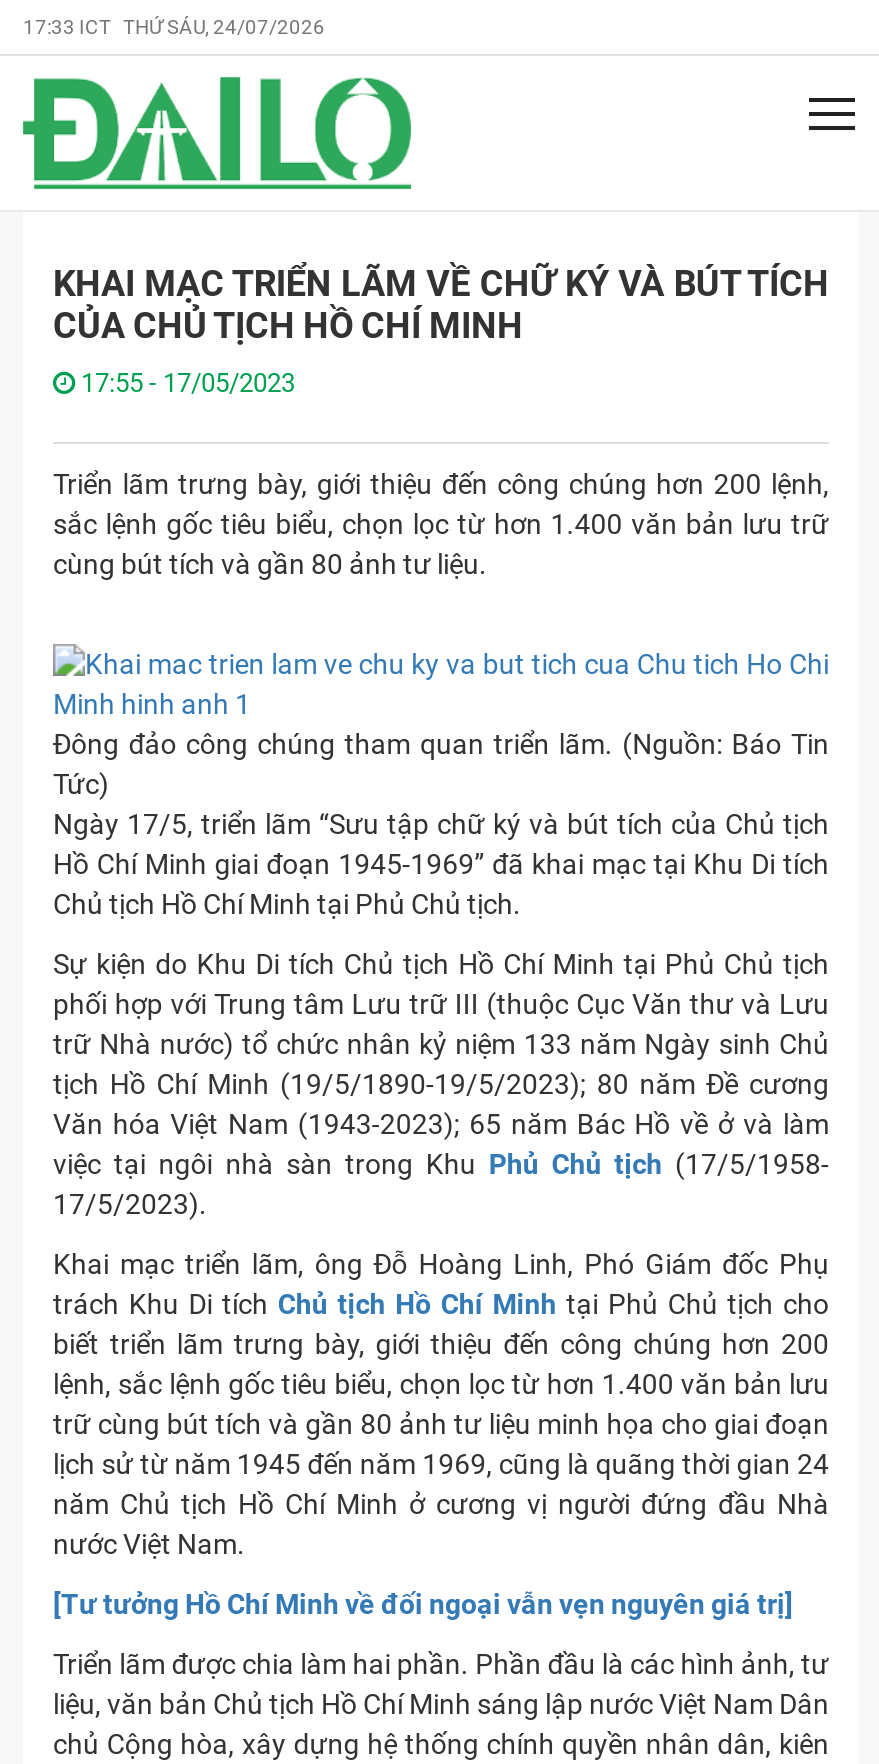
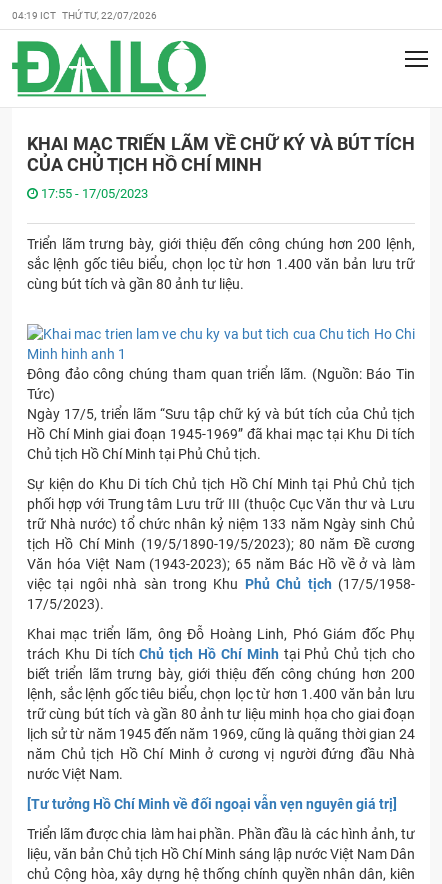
[23,16,325,38] 17:33 ICT THỨ SÁU, 24/07/2026 -> [12,10,157,21] 04:19 ICT THỨ TƯ, 22/07/2026

